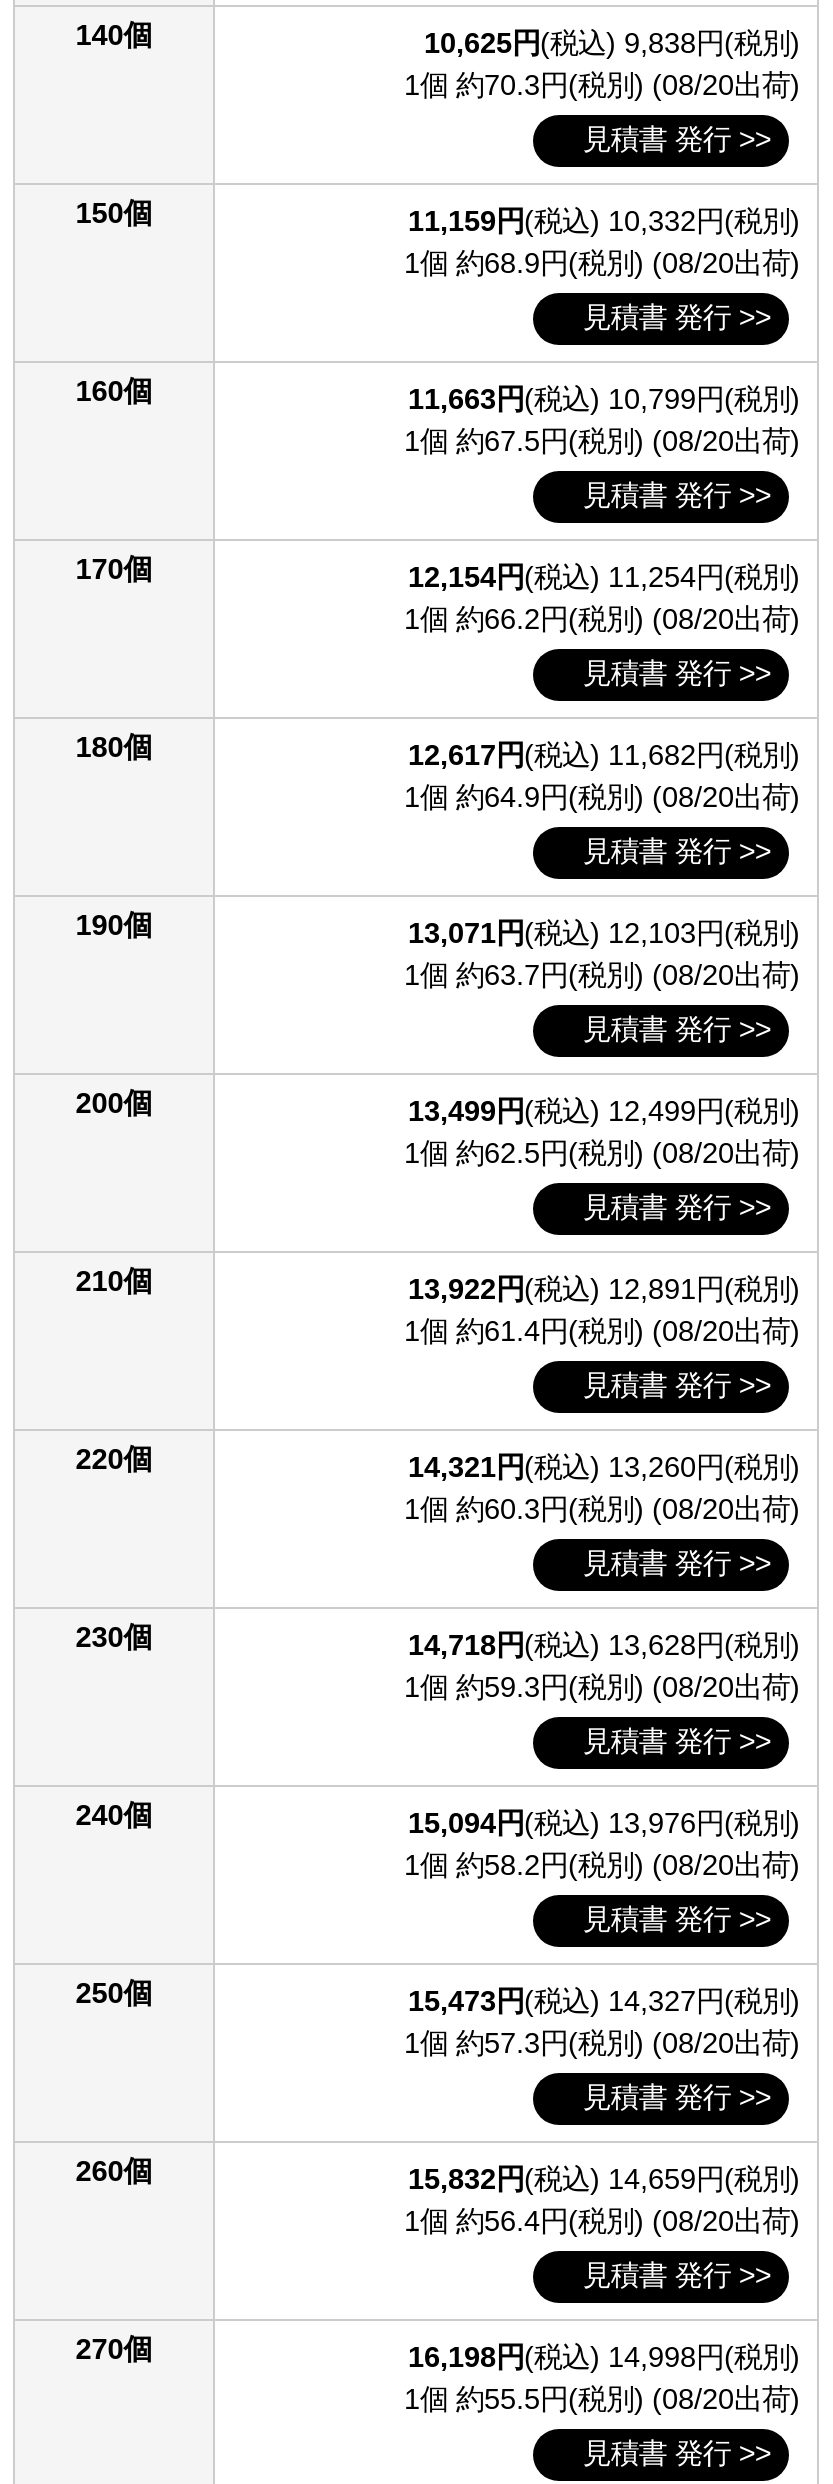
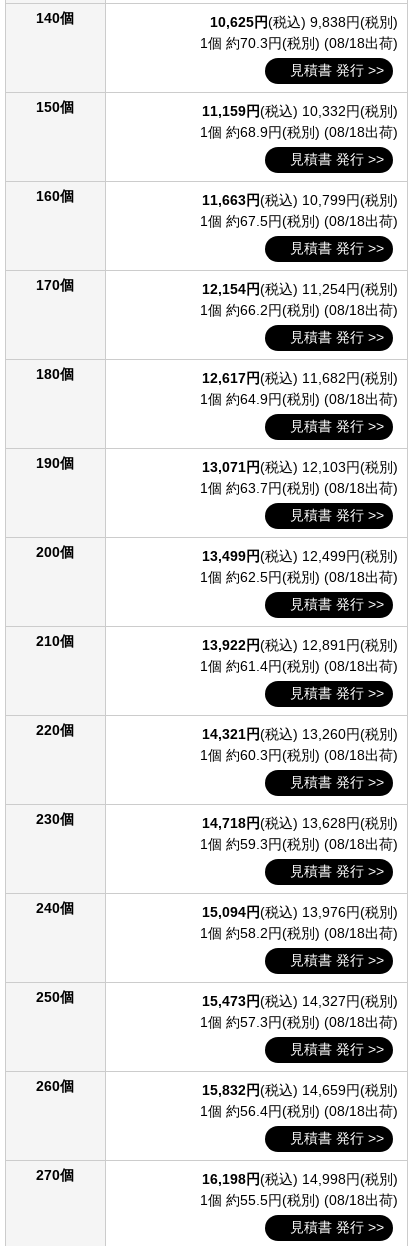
[404,69,800,101] 1個 約70.3円(税別) (08/20出荷) -> [200,35,398,51] 1個 約70.3円(税別) (08/18出荷)
[404,247,800,279] 1個 約68.9円(税別) (08/20出荷) -> [200,124,398,140] 1個 約68.9円(税別) (08/18出荷)
[404,425,800,457] 1個 約67.5円(税別) (08/20出荷) -> [200,213,398,229] 1個 約67.5円(税別) (08/18出荷)
[404,603,800,635] 1個 約66.2円(税別) (08/20出荷) -> [200,302,398,318] 1個 約66.2円(税別) (08/18出荷)
[404,781,800,813] 1個 約64.9円(税別) (08/20出荷) -> [200,391,398,407] 1個 約64.9円(税別) (08/18出荷)
[404,959,800,991] 1個 約63.7円(税別) (08/20出荷) -> [200,480,398,496] 1個 約63.7円(税別) (08/18出荷)
[404,1137,800,1169] 1個 約62.5円(税別) (08/20出荷) -> [200,569,398,585] 1個 約62.5円(税別) (08/18出荷)
[404,1315,800,1347] 1個 約61.4円(税別) (08/20出荷) -> [200,658,398,674] 1個 約61.4円(税別) (08/18出荷)
[404,1493,800,1525] 1個 約60.3円(税別) (08/20出荷) -> [200,747,398,763] 1個 約60.3円(税別) (08/18出荷)
[404,1671,800,1703] 1個 約59.3円(税別) (08/20出荷) -> [200,836,398,852] 1個 約59.3円(税別) (08/18出荷)
[404,1849,800,1881] 1個 約58.2円(税別) (08/20出荷) -> [200,925,398,941] 1個 約58.2円(税別) (08/18出荷)
[404,2027,800,2059] 1個 約57.3円(税別) (08/20出荷) -> [200,1014,398,1030] 1個 約57.3円(税別) (08/18出荷)
[404,2205,800,2237] 1個 約56.4円(税別) (08/20出荷) -> [200,1103,398,1119] 1個 約56.4円(税別) (08/18出荷)
[404,2383,800,2415] 1個 約55.5円(税別) (08/20出荷) -> [200,1192,398,1208] 1個 約55.5円(税別) (08/18出荷)

